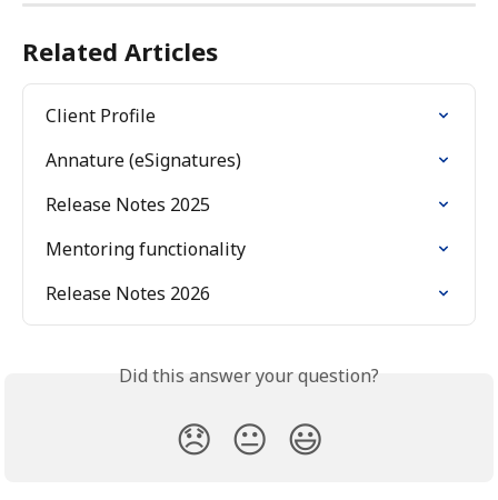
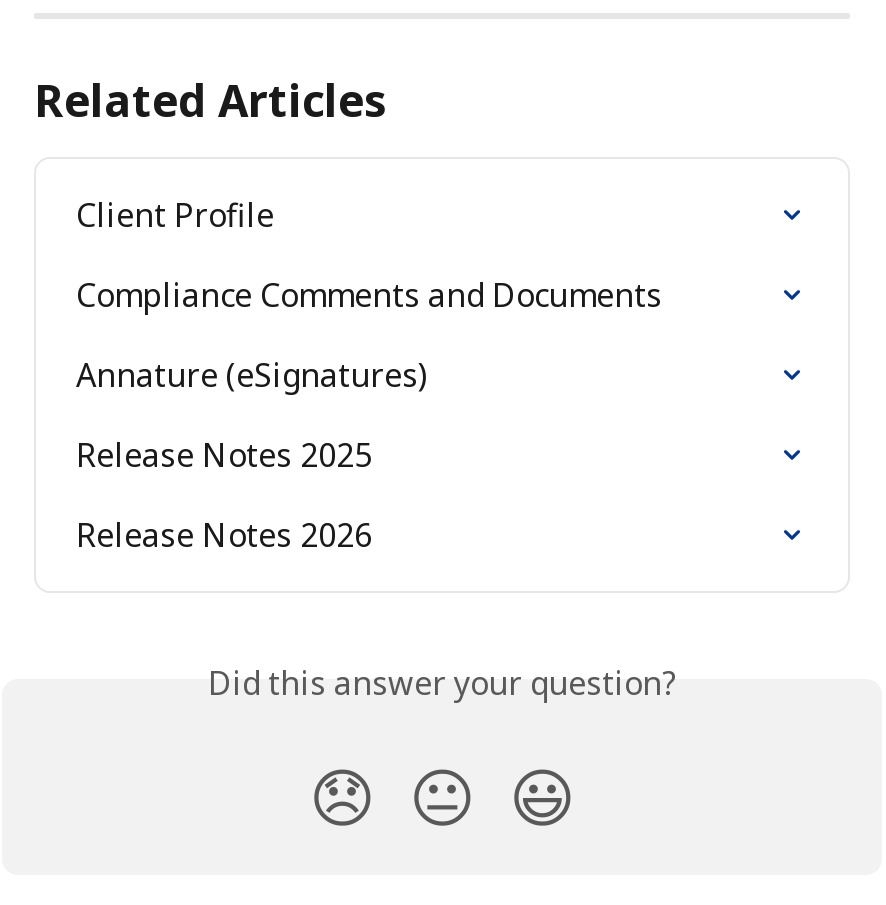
none -> [76,272,662,316] Compliance Comments and Documents
moved [46,147,241,216] -> [76,352,428,476]: Annature (eSignatures) | Release Notes 2025
[46,236,246,261] Mentoring functionality -> none

